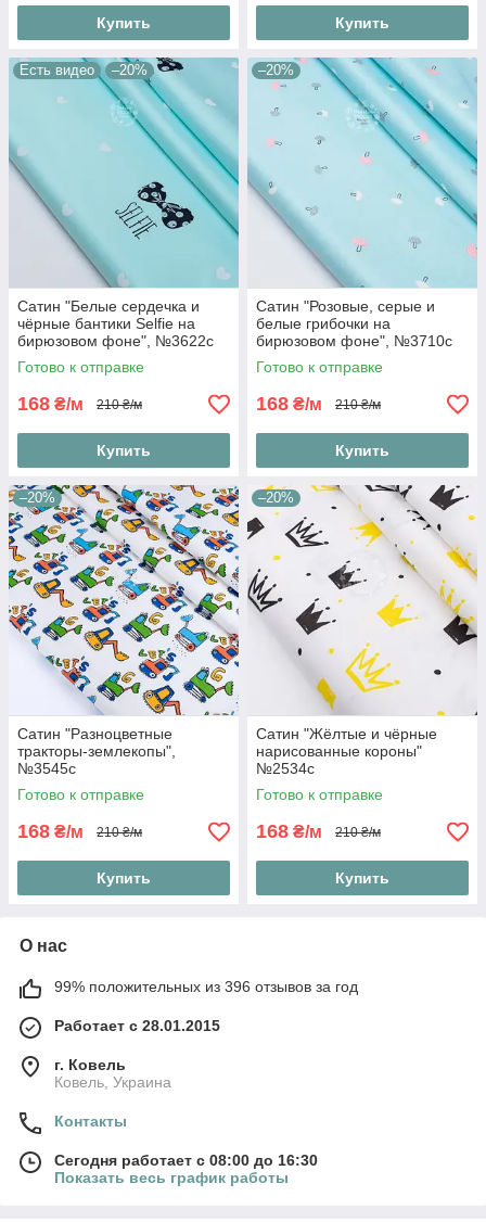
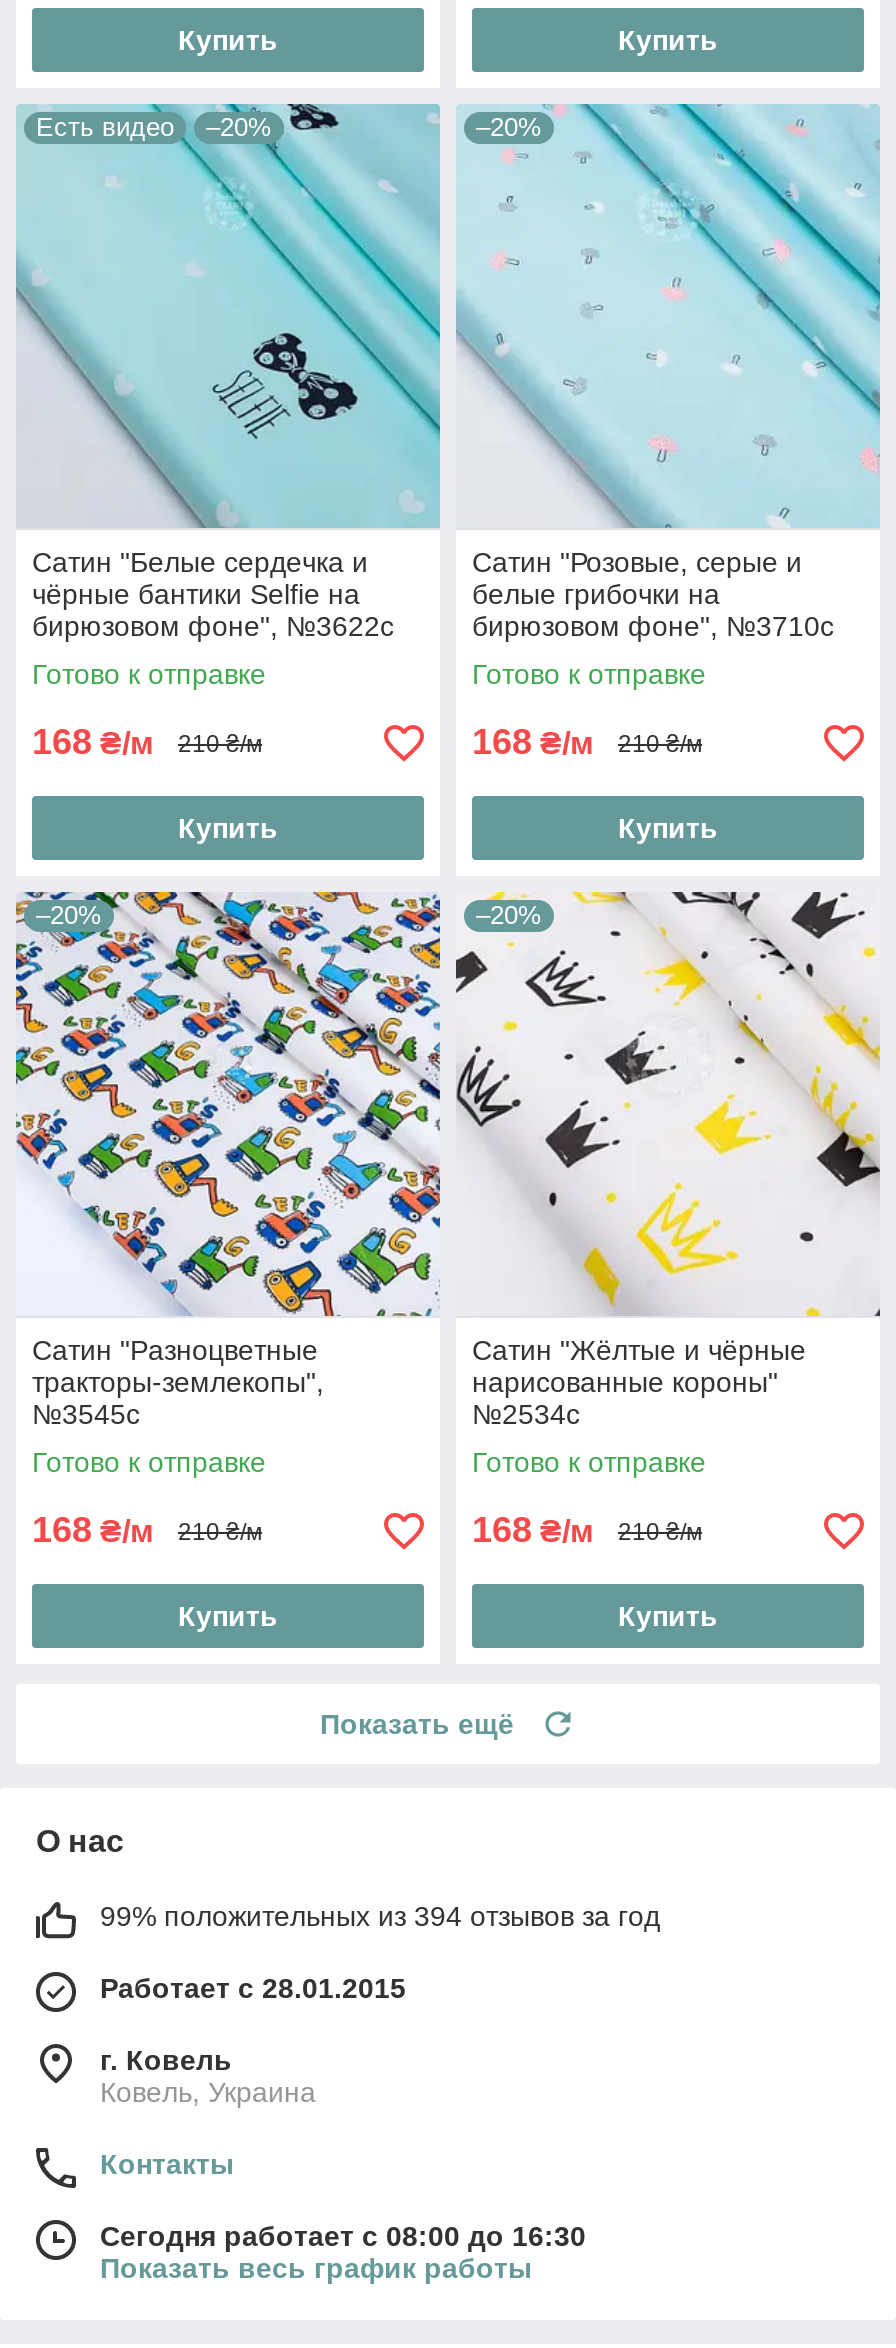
none -> [320,1709,514,1741] Показать ещё
[54,978,358,996] 99% положительных из 396 отзывов за год -> [100,1901,660,1933] 99% положительных из 394 отзывов за год

